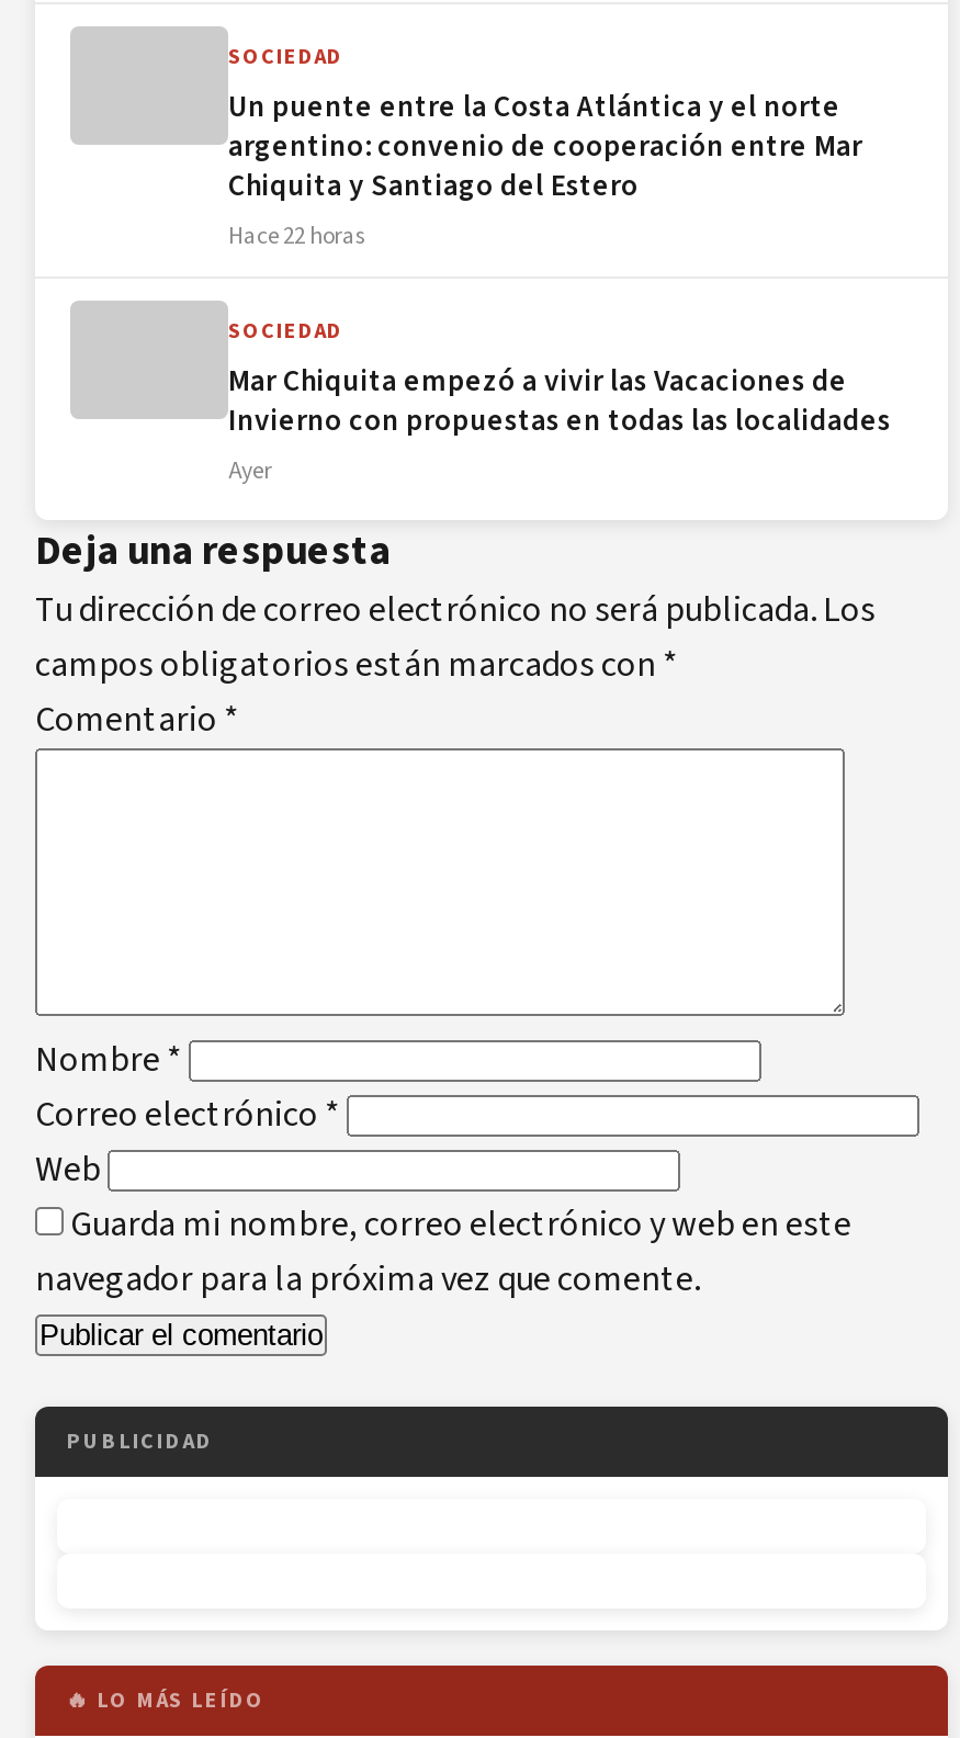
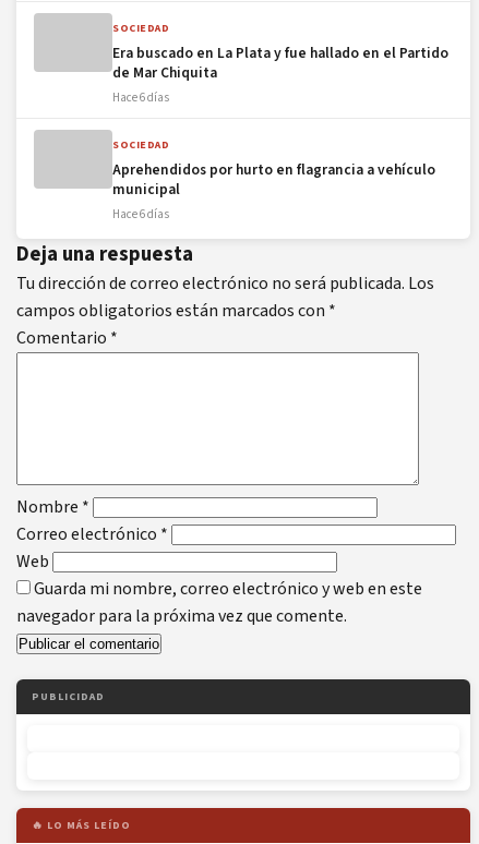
[228,84,862,251] Un puente entre la Costa Atlántica y el norte | argentino: convenio de cooperación entre Mar | Chiquita y Santiago del Estero | Hace 22 horas -> [112,42,448,105] Era buscado en La Plata y fue hallado en el Partido | de Mar Chiquita | Hace 6 días
[228,359,891,486] Mar Chiquita empezó a vivir las Vacaciones de | Invierno con propuestas en todas las localidades | Ayer -> [112,159,435,222] Aprehendidos por hurto en flagrancia a vehículo | municipal | Hace 6 días

